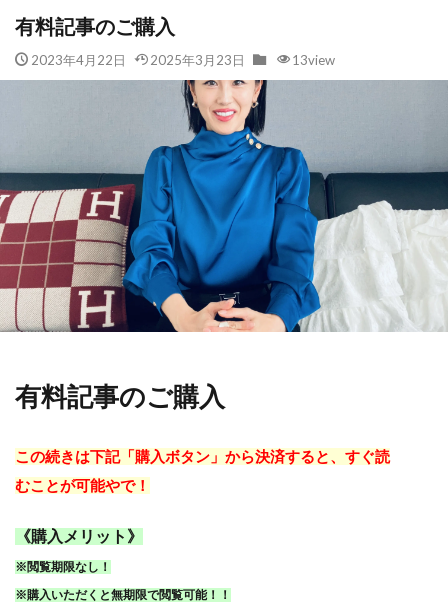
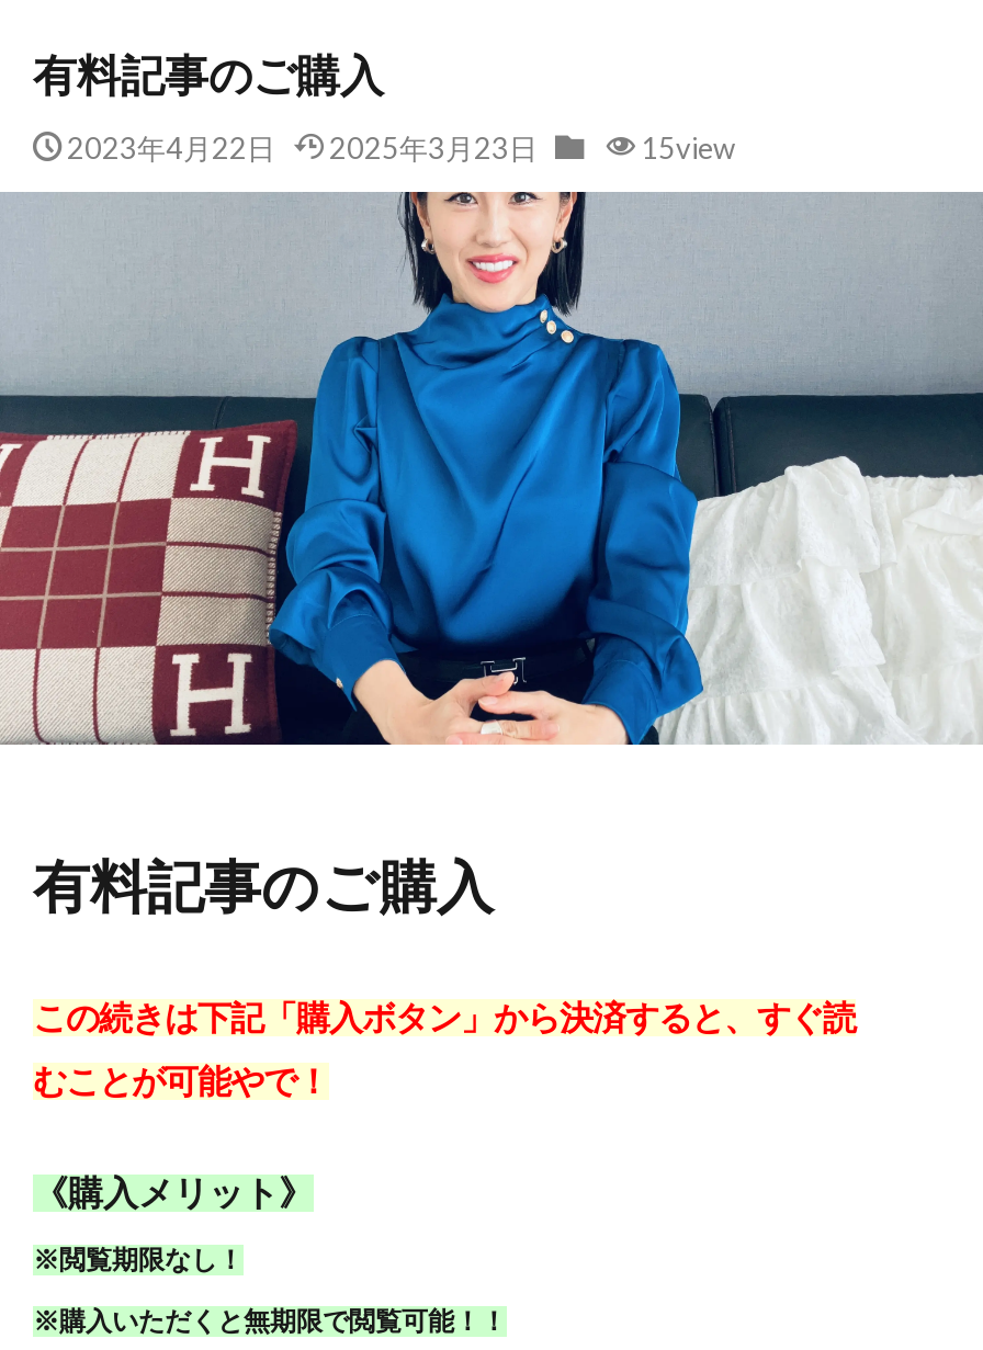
[292,52,335,68] 13view -> [641,131,735,166] 15view

